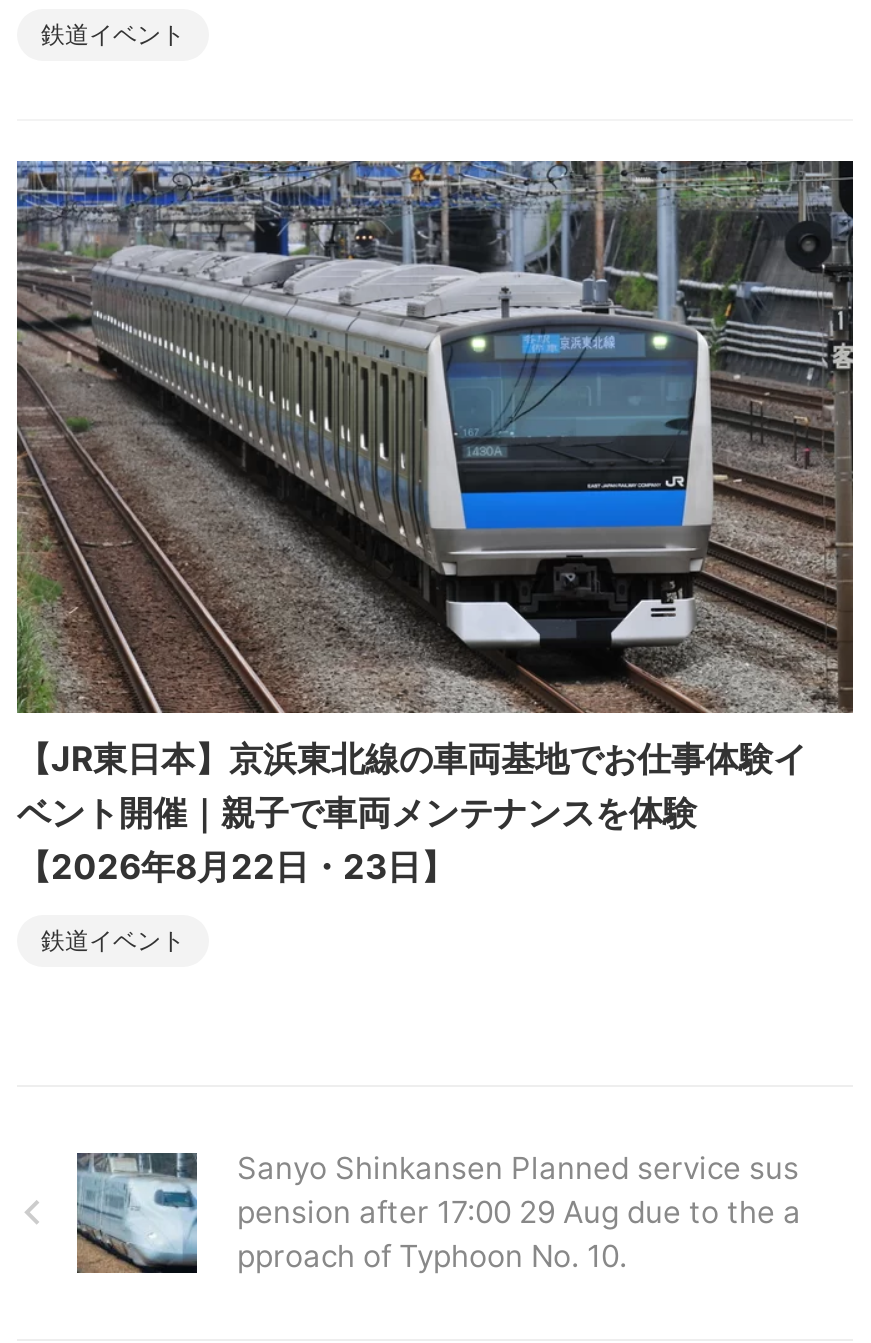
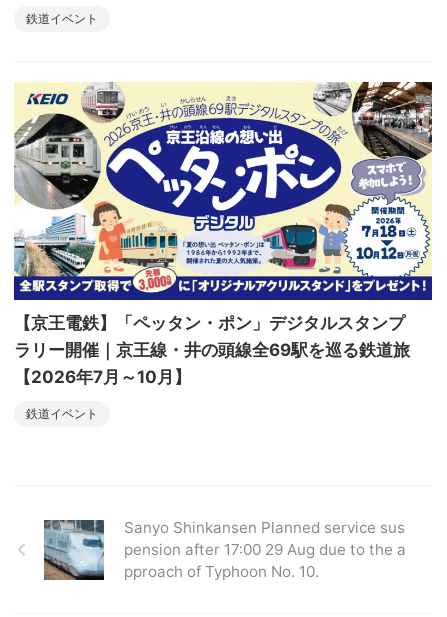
[15,158,855,886] [image] | 【JR東日本】京浜東北線の車両基地でお仕事体験イ | ベント開催｜親子で車両メンテナンスを体験 | 【2026年8月22日・23日】 -> [13,81,433,387] [image] | 【京王電鉄】「ペッタン・ポン」デジタルスタンプ | ラリー開催｜京王線・井の頭線全69駅を巡る鉄道旅 | 【2026年7月～10月】

